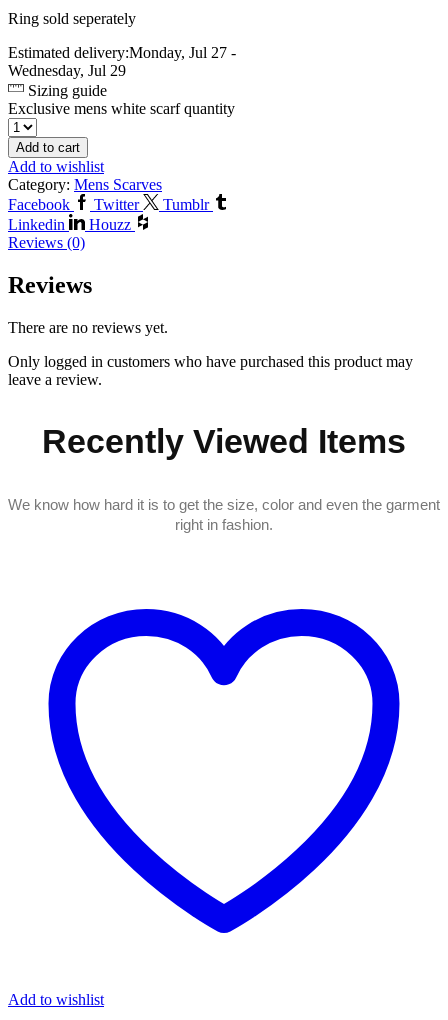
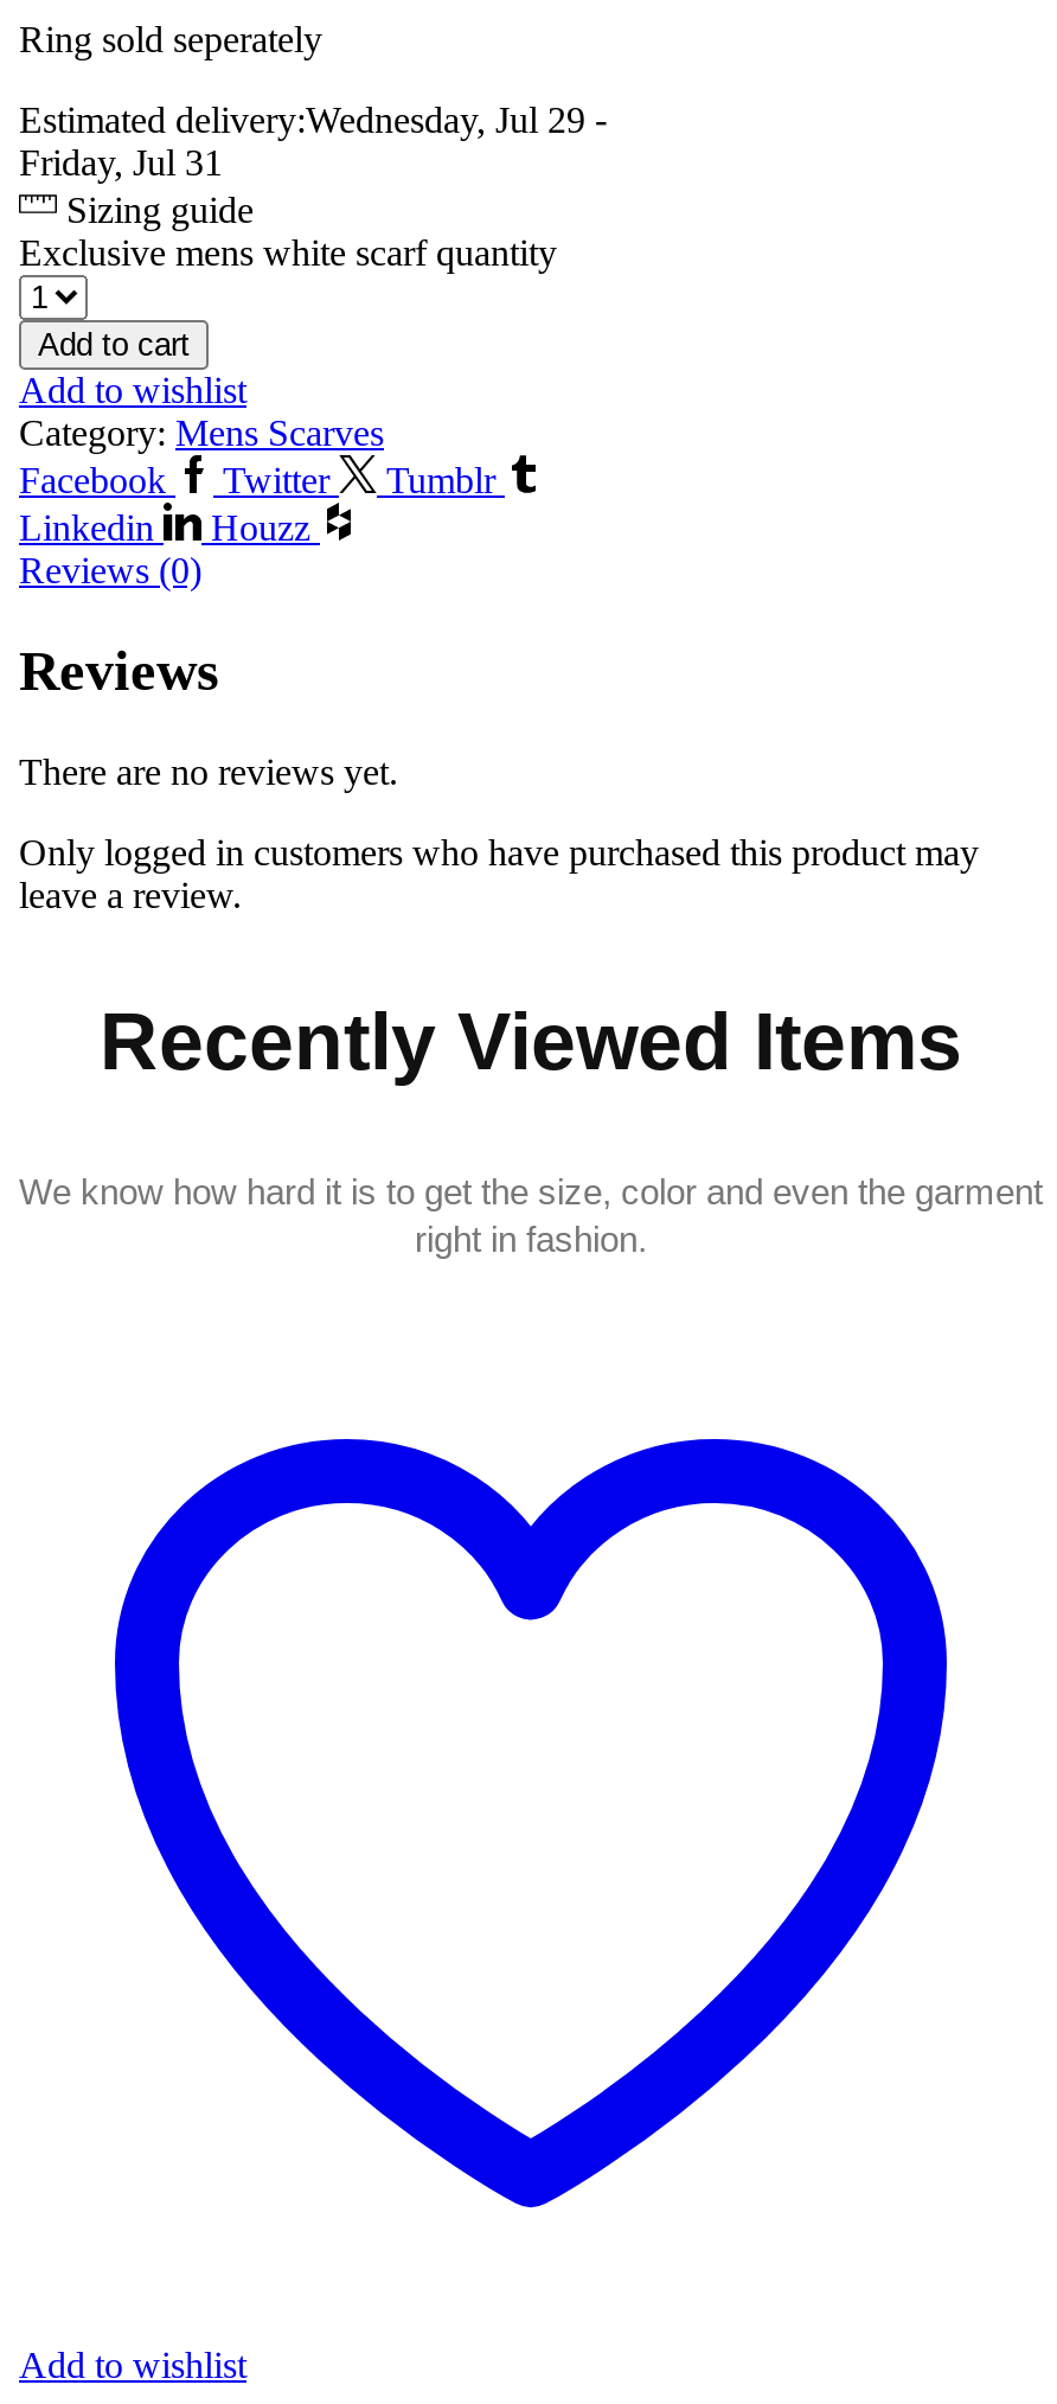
[8,44,236,61] Estimated delivery:Monday, Jul 27 - -> [19,100,607,141] Estimated delivery:Wednesday, Jul 29 -
[8,62,126,79] Wednesday, Jul 29 -> [19,143,223,183] Friday, Jul 31

